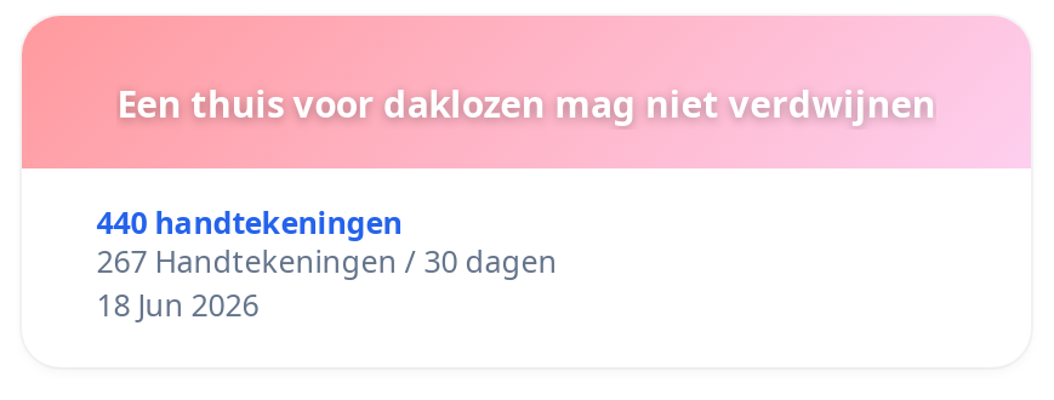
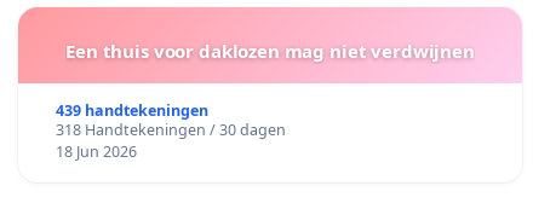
[97,202,402,243] 440 handtekeningen -> [55,100,208,121] 439 handtekeningen
[97,241,557,282] 267 Handtekeningen / 30 dagen -> [55,119,286,140] 318 Handtekeningen / 30 dagen

